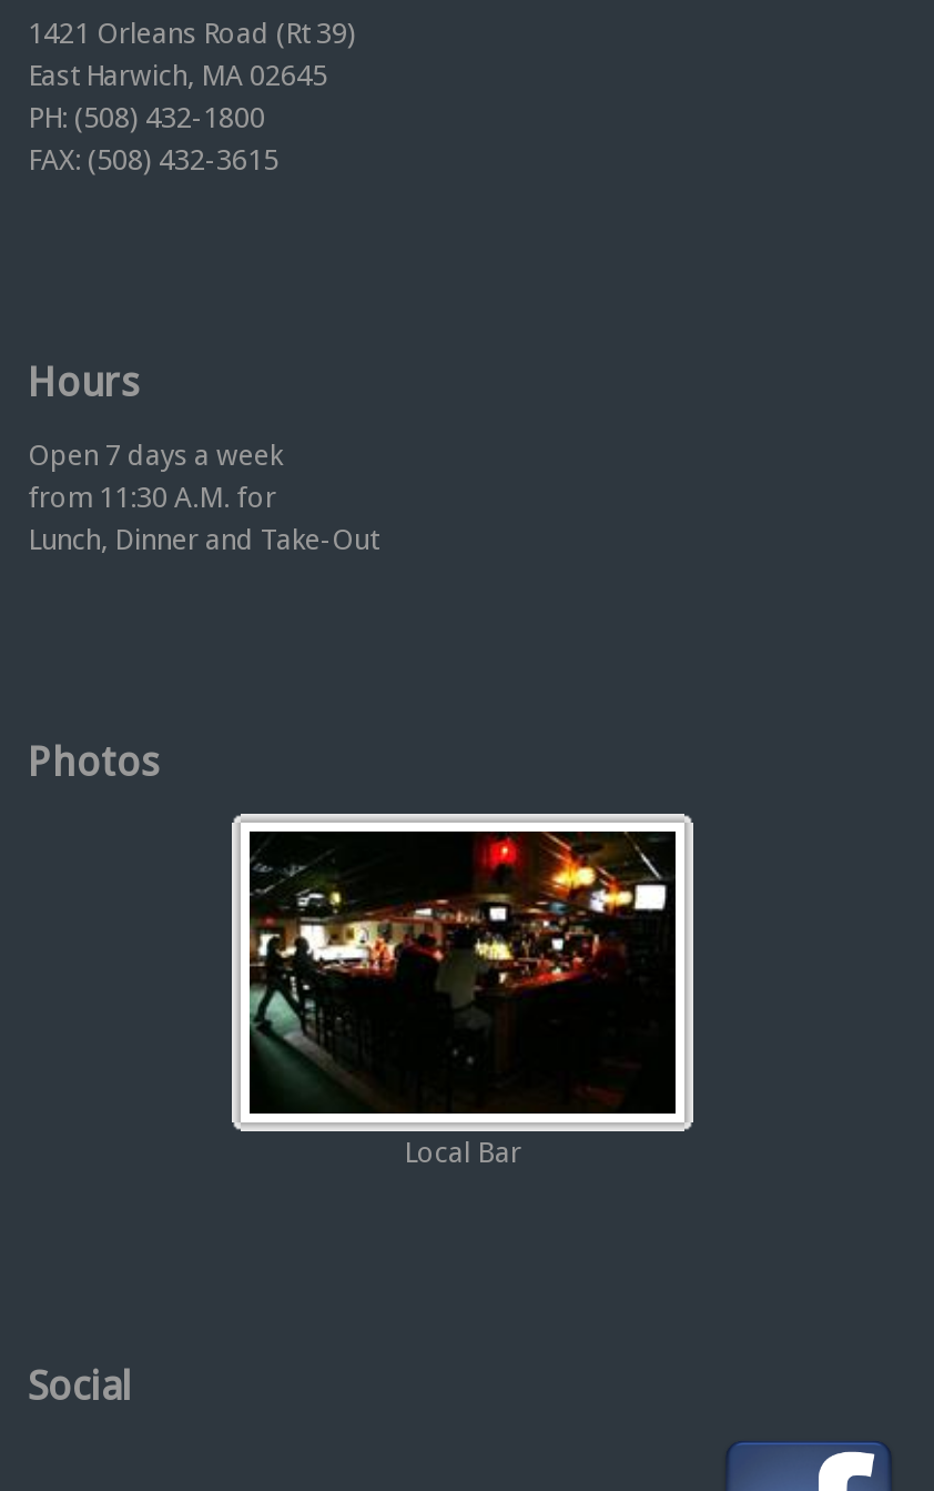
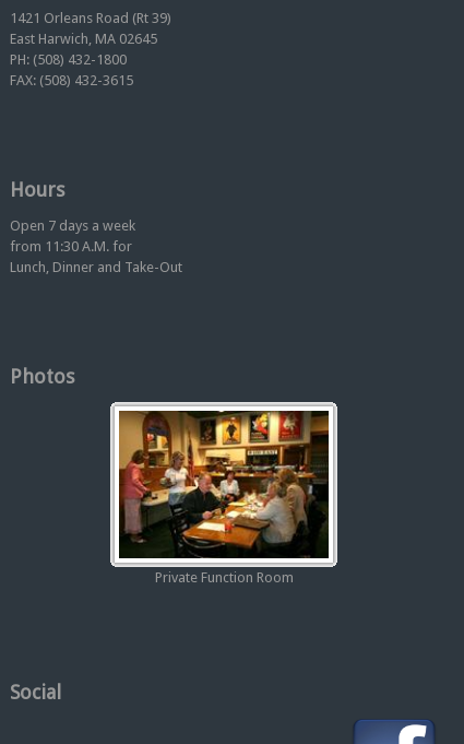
[247,829,676,1169] [image] | Local Bar -> [118,410,330,585] [image] | Private Function Room

